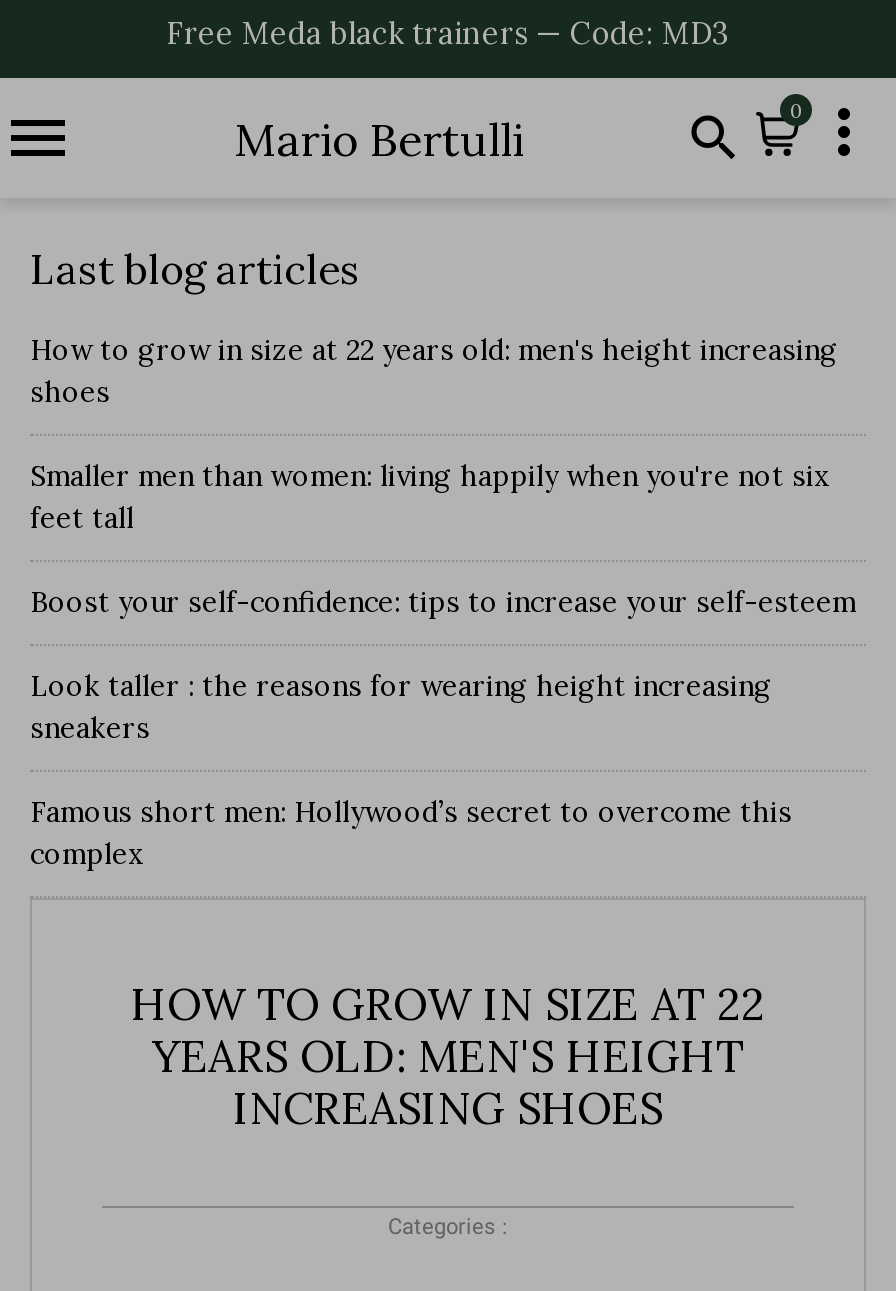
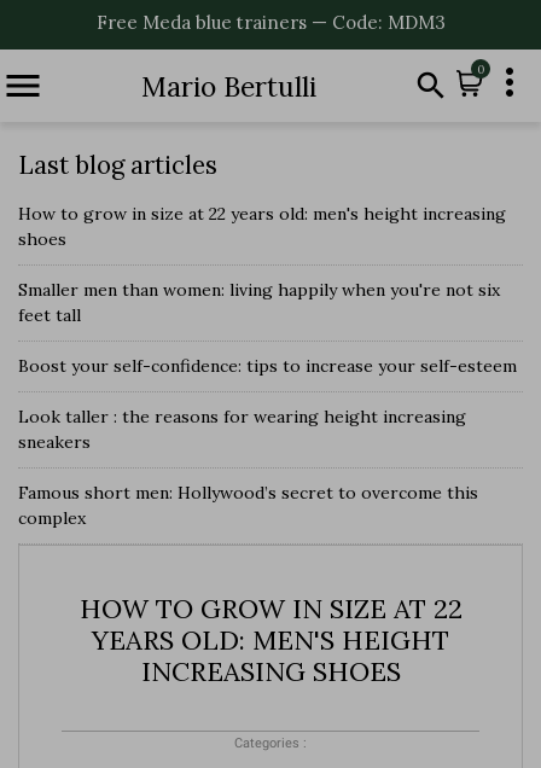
[166,13,730,51] Free Meda black trainers — Code: MD3 -> [96,10,445,33] Free Meda blue trainers — Code: MDM3

